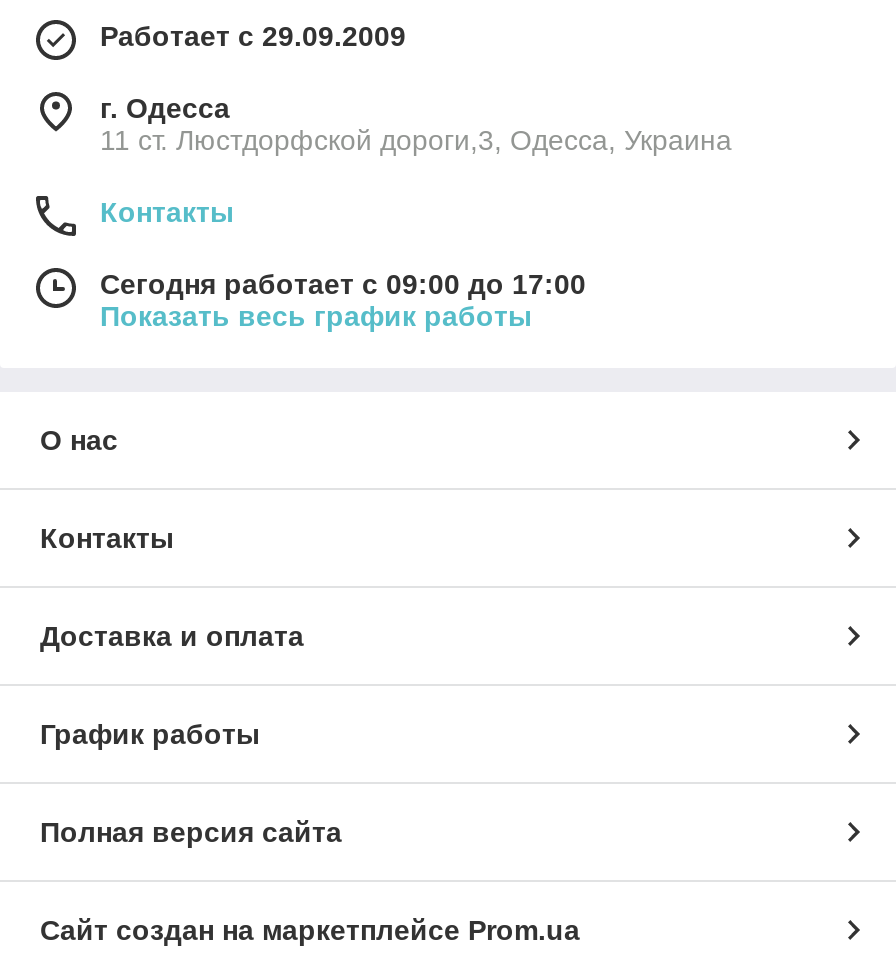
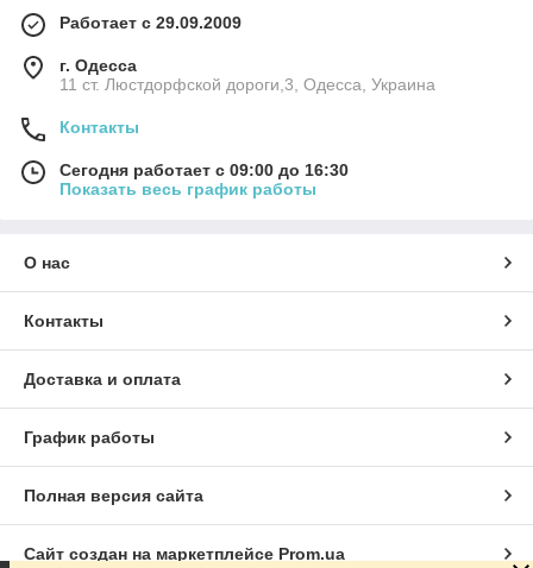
[100,268,586,300] Сегодня работает с 09:00 до 17:00 -> [59,160,349,179] Сегодня работает с 09:00 до 16:30

